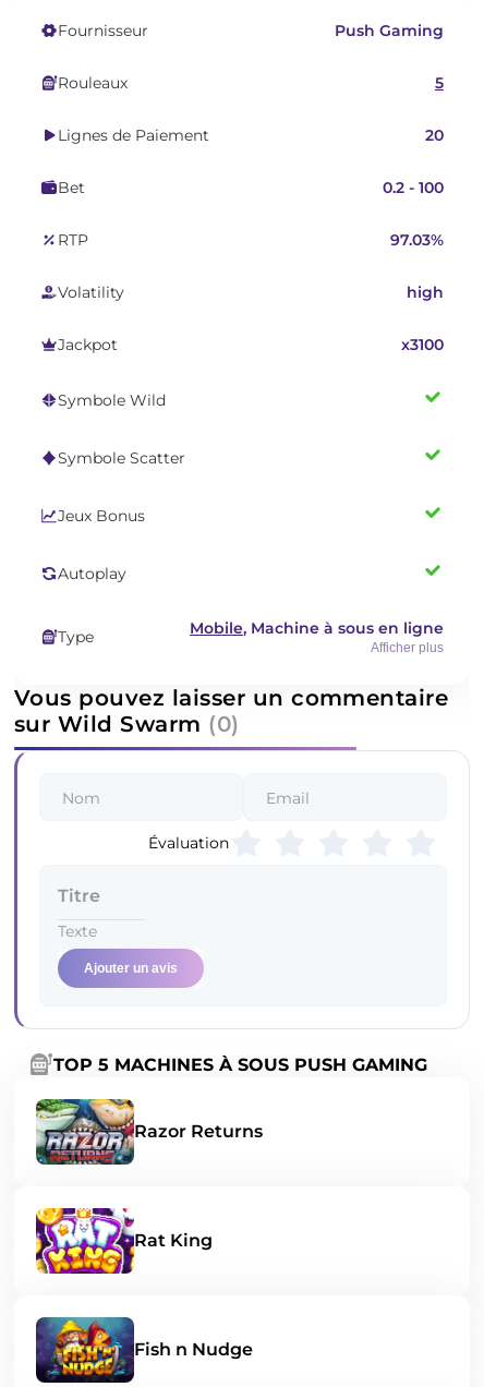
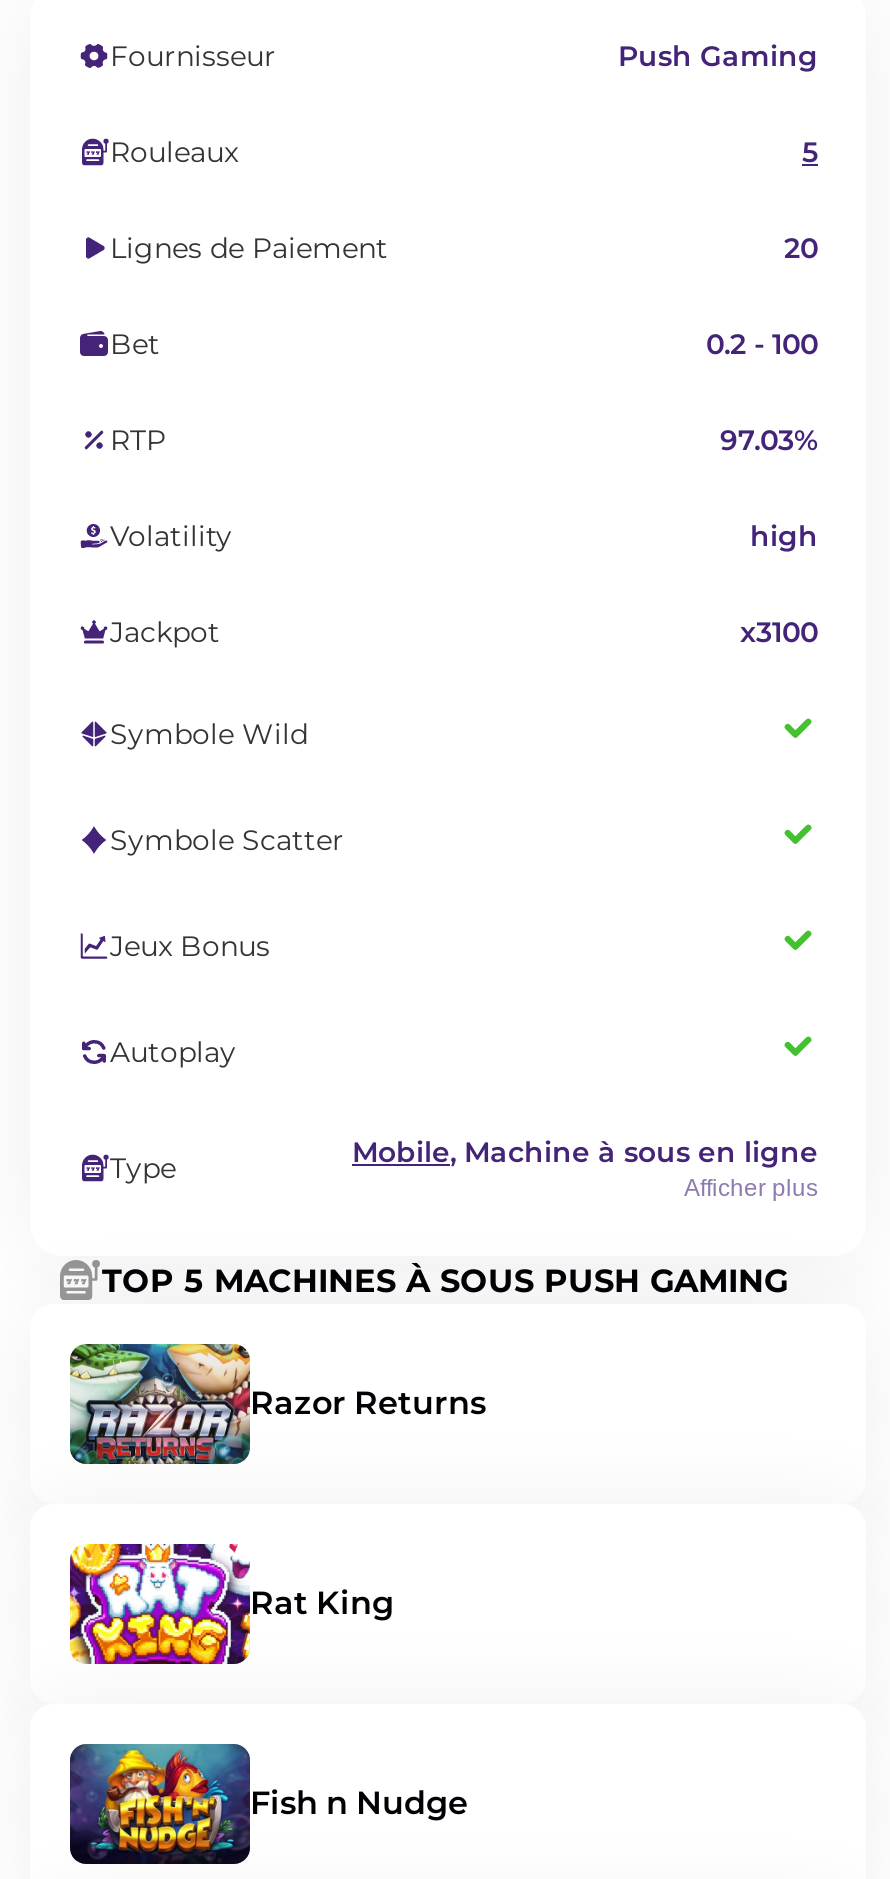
[14,685,448,737] Vous pouvez laisser un commentaire | sur Wild Swarm (0) -> none
[13,746,358,1027] [image] | Évaluation -> none
[84,961,178,976] Ajouter un avis -> none

